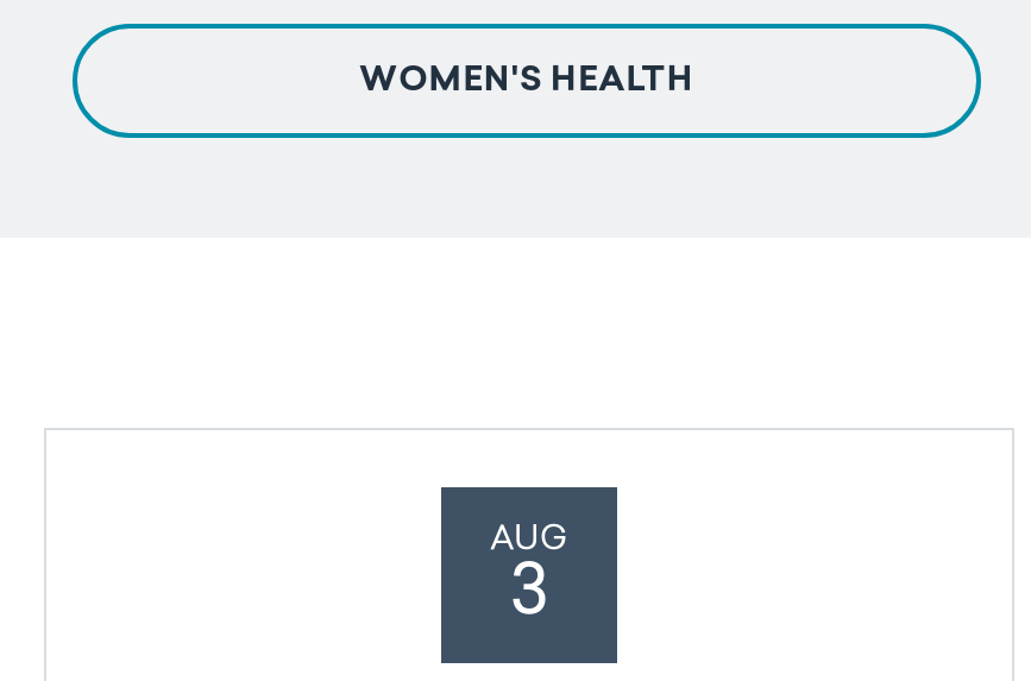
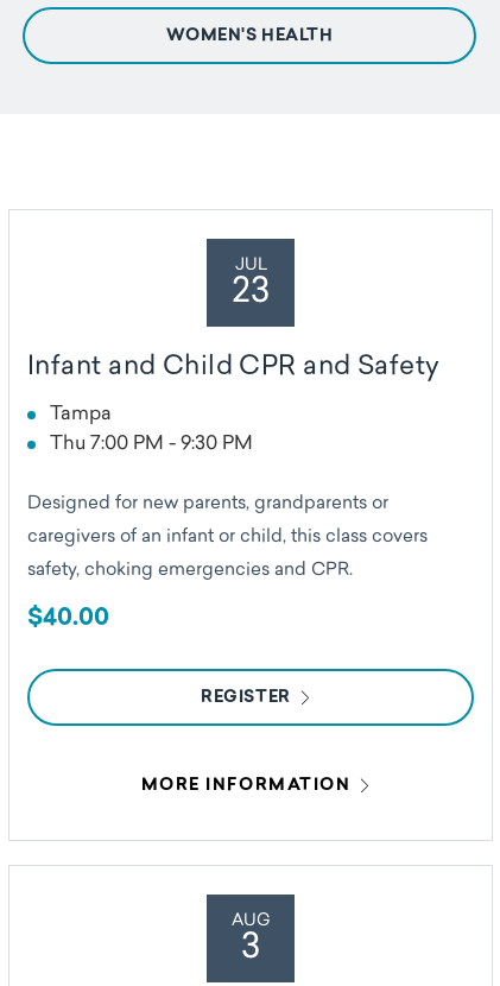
none -> [27,256,440,707] JUL | 23 | Infant and Child CPR and Safety | Tampa | Thu 7:00 PM - 9:30 PM | Designed for new parents, grandparents or | caregivers of an infant or child, this class covers | safety, choking emergencies and CPR. | $40.00 | REGISTER
none -> [141,777,351,795] MORE INFORMATION

